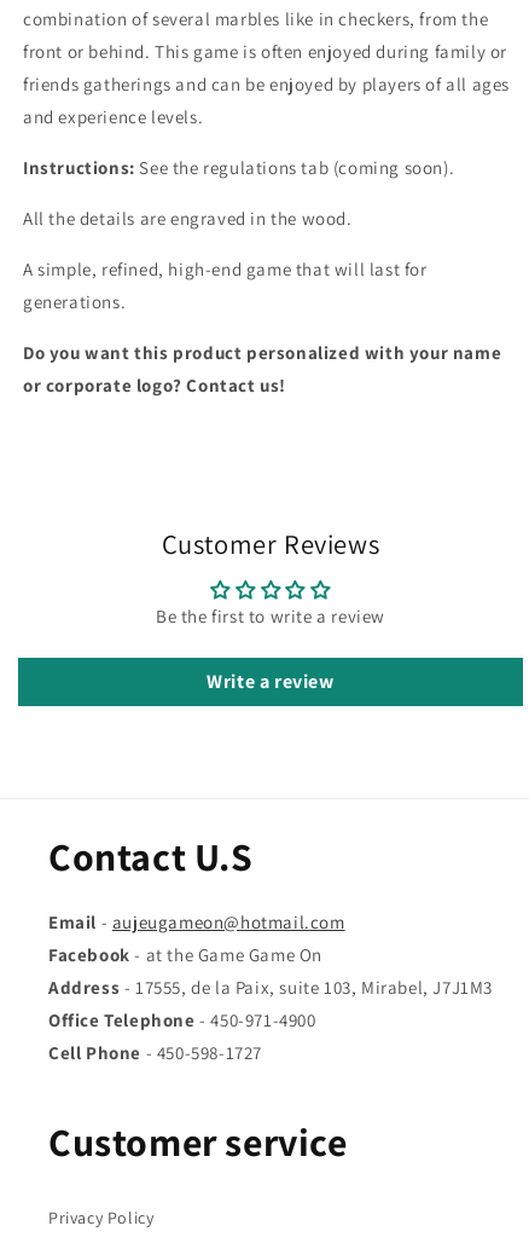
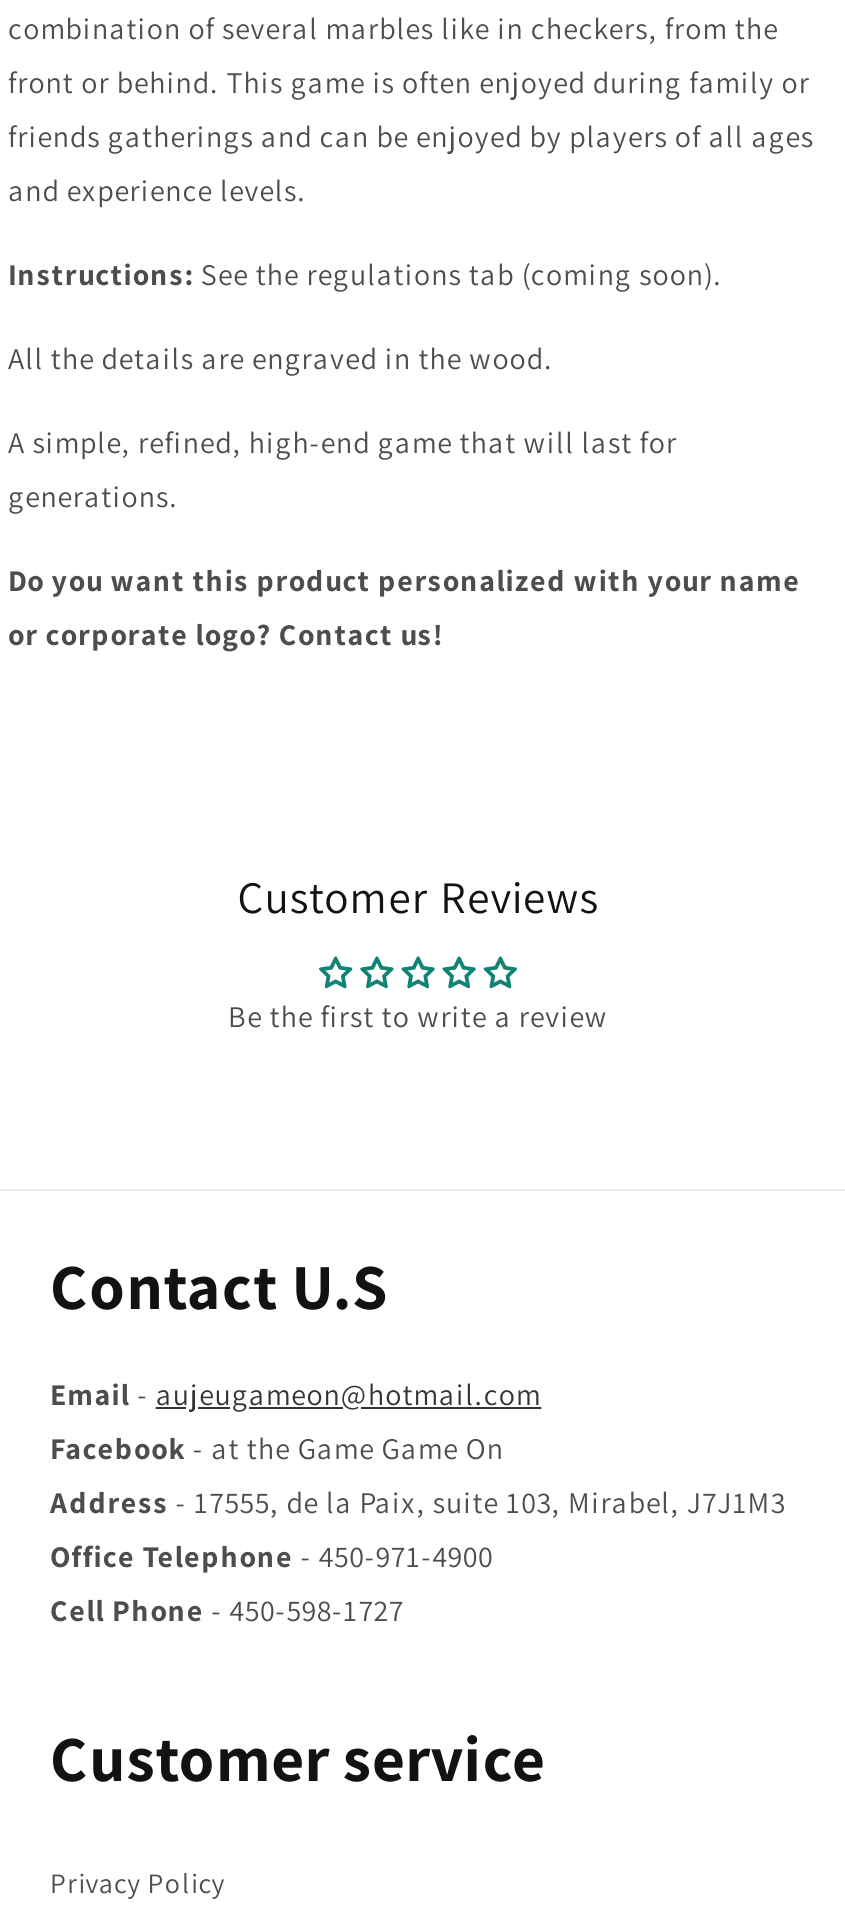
[207,669,334,694] Write a review -> none

